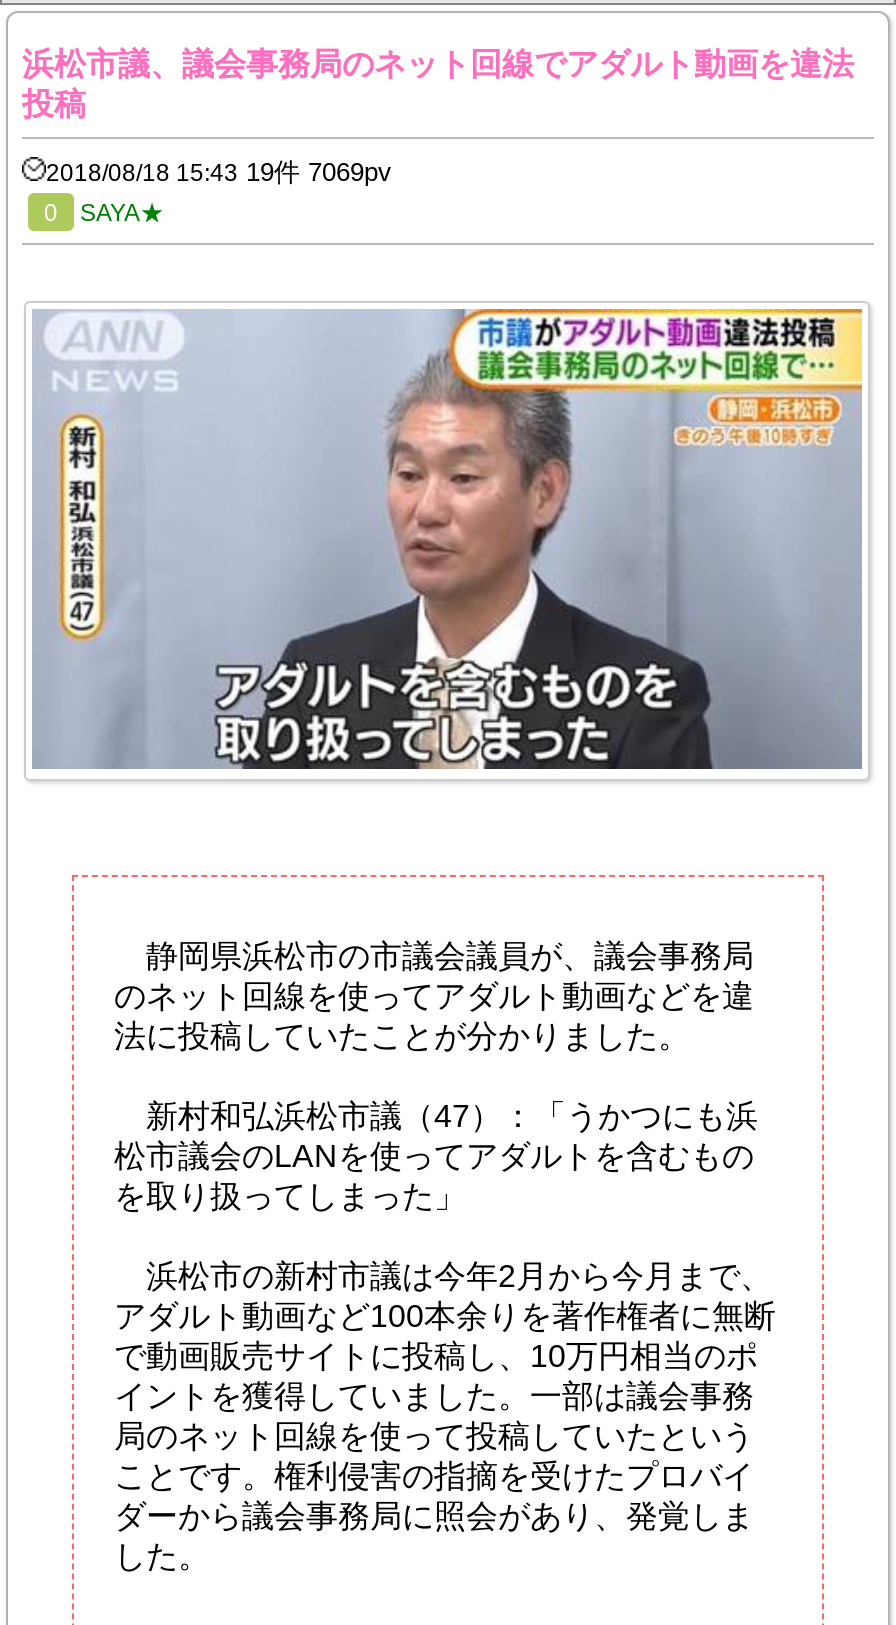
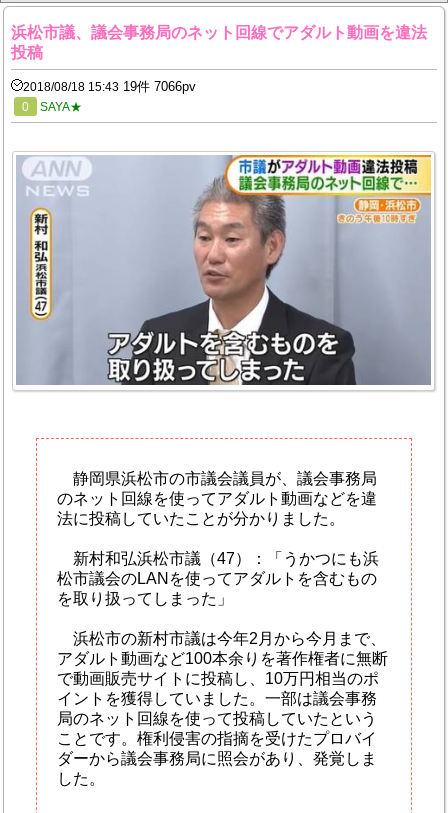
[46,157,392,187] 2018/08/18 15:43 19件 7069pv -> [23,79,196,94] 2018/08/18 15:43 19件 7066pv

